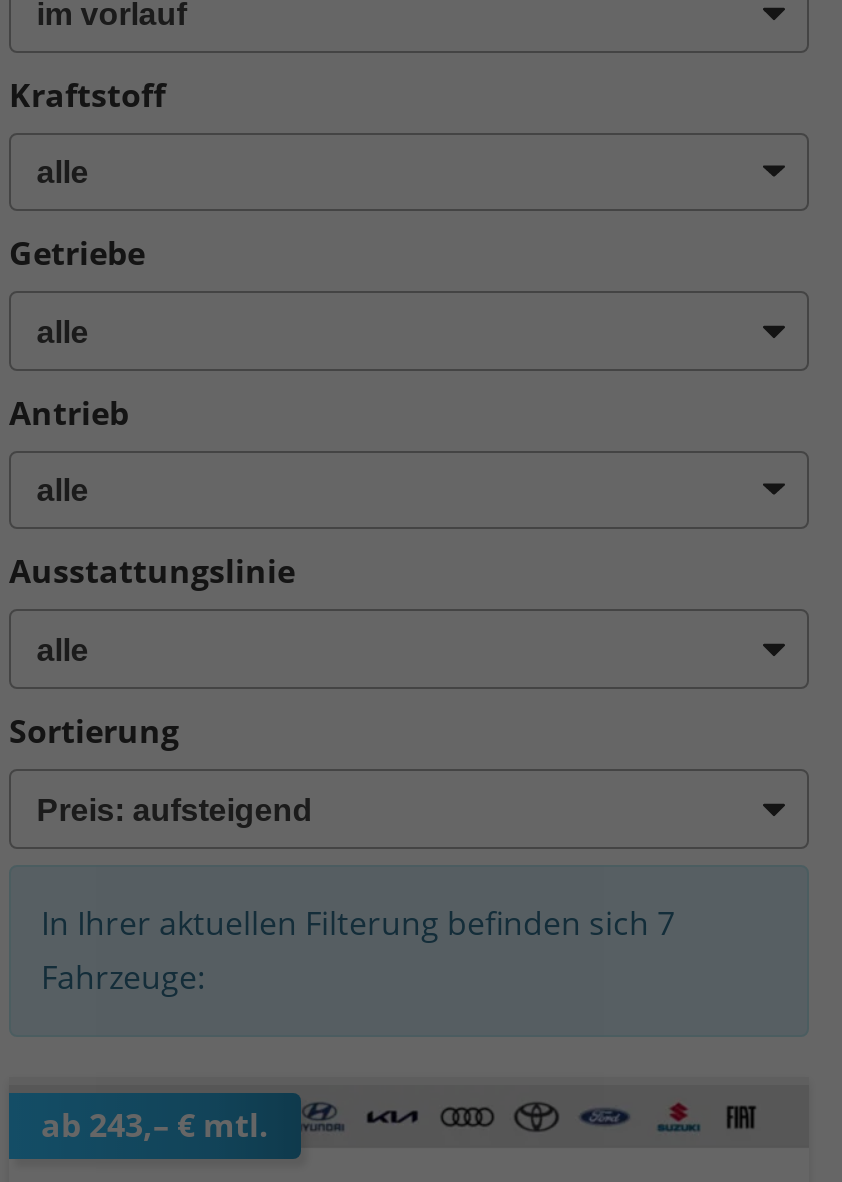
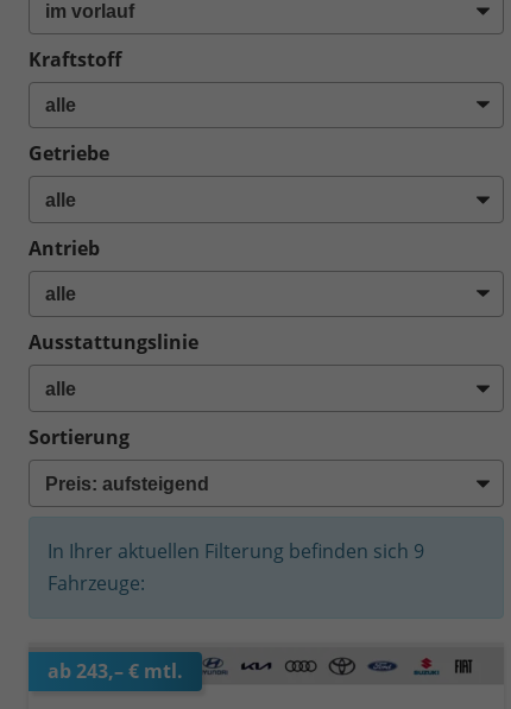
[41,900,675,944] In Ihrer aktuellen Filterung befinden sich 7 -> [48,538,424,564] In Ihrer aktuellen Filterung befinden sich 9

